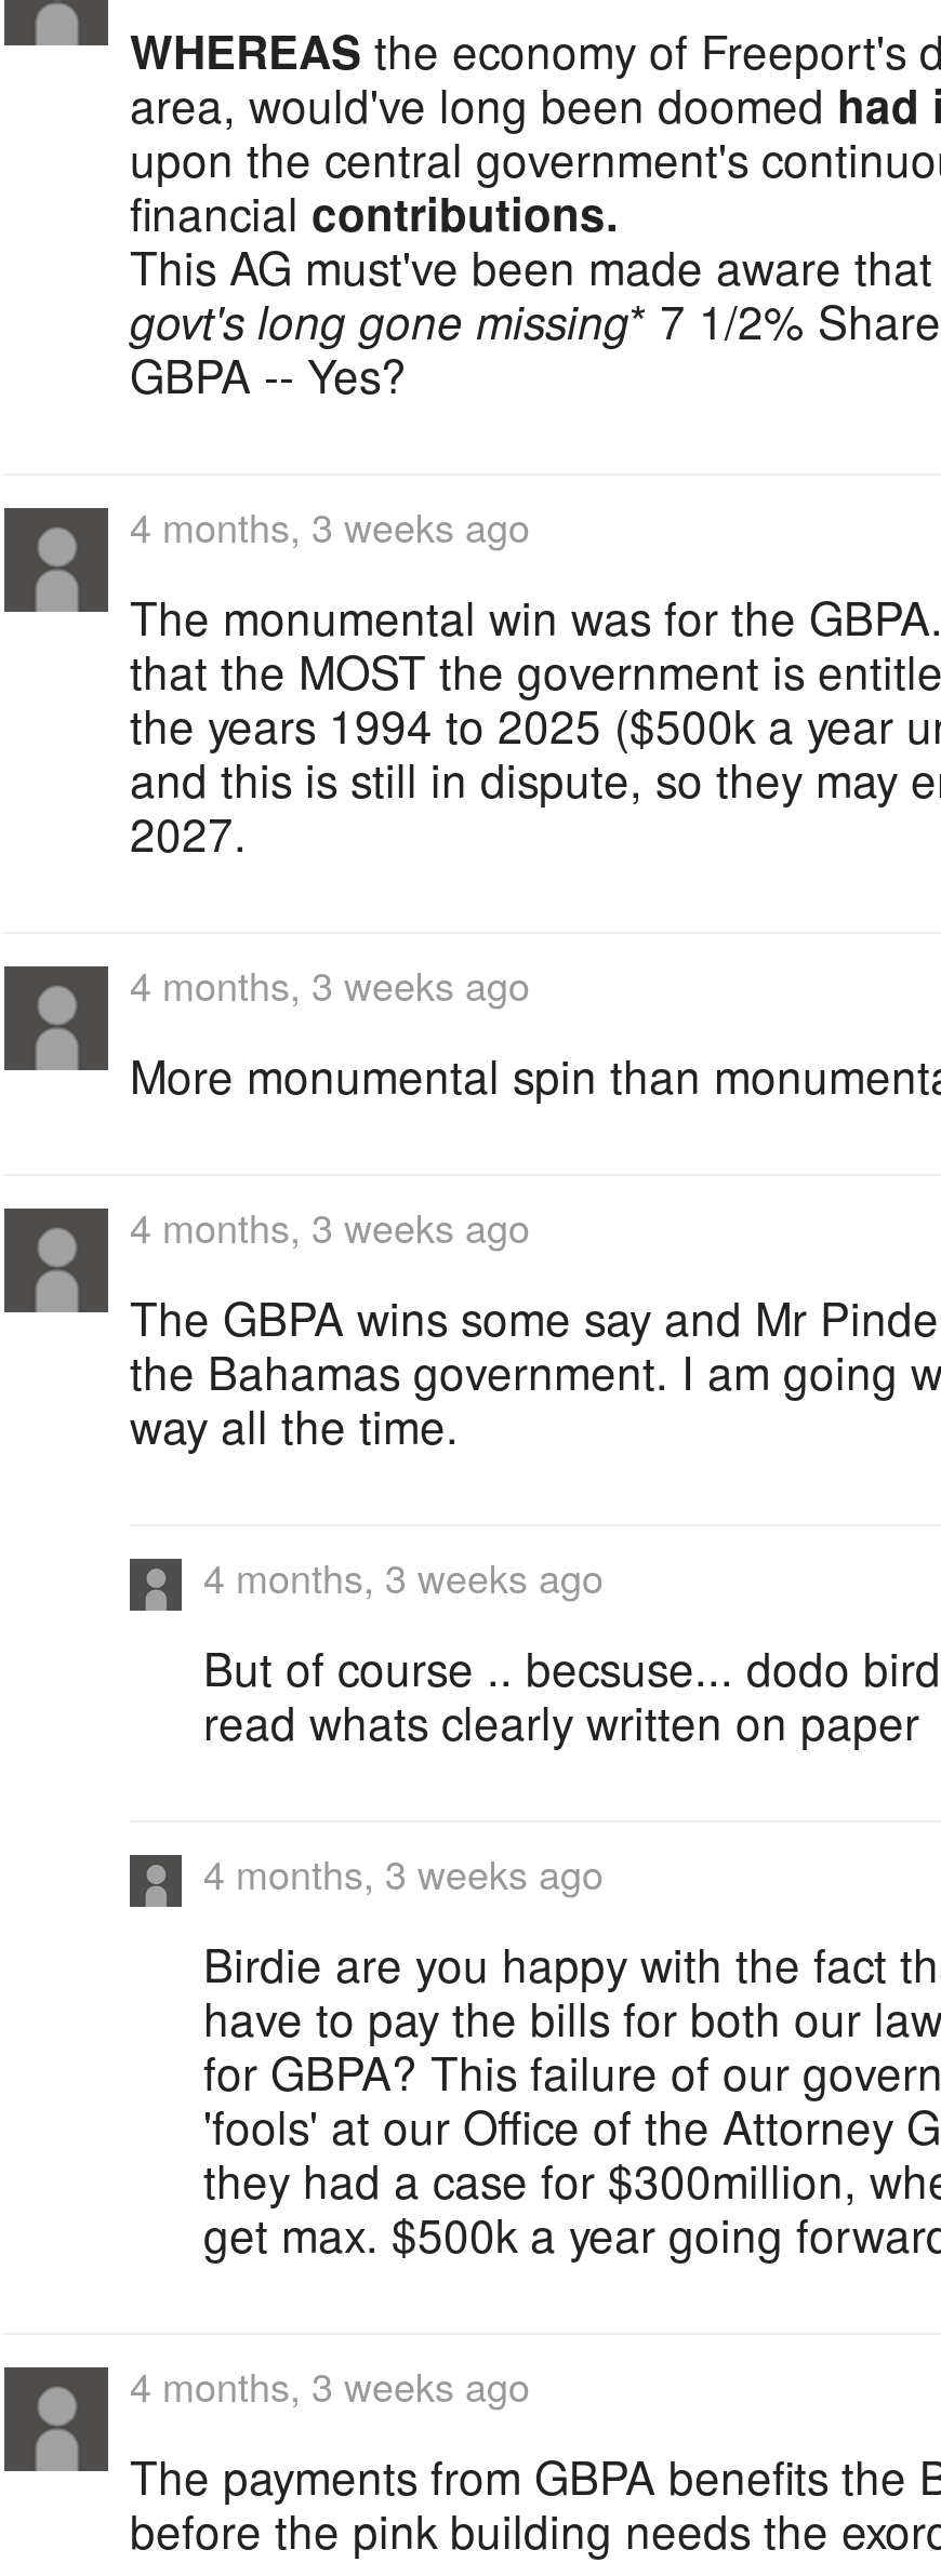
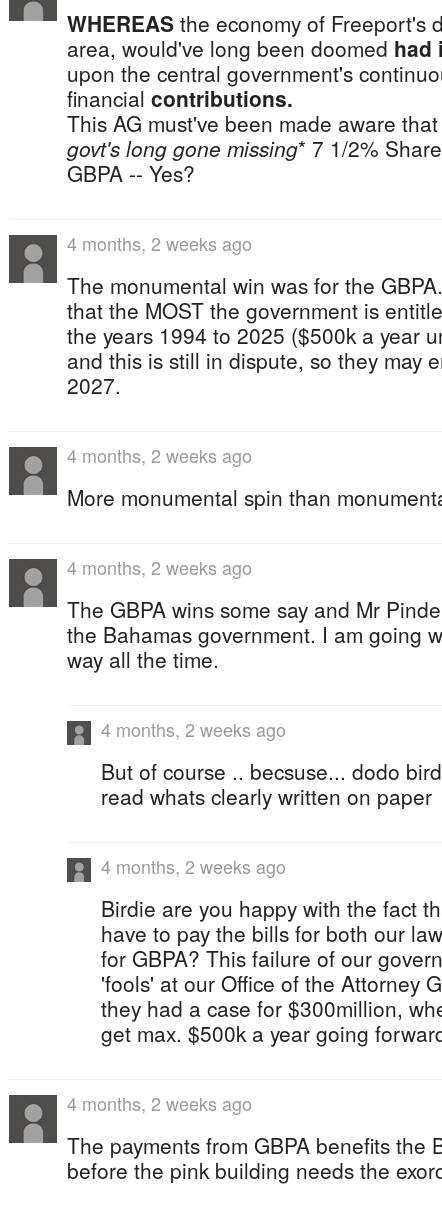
[130,497,530,553] 4 months, 3 weeks ago -> [67,230,252,256] 4 months, 2 weeks ago
[130,956,530,1012] 4 months, 3 weeks ago -> [67,442,252,468] 4 months, 2 weeks ago
[130,1198,530,1254] 4 months, 3 weeks ago -> [67,554,252,580] 4 months, 2 weeks ago
[203,1548,604,1604] 4 months, 3 weeks ago -> [101,716,286,742] 4 months, 2 weeks ago
[203,1844,604,1900] 4 months, 3 weeks ago -> [101,853,286,879] 4 months, 2 weeks ago
[130,2357,530,2413] 4 months, 3 weeks ago -> [67,1090,252,1116] 4 months, 2 weeks ago

